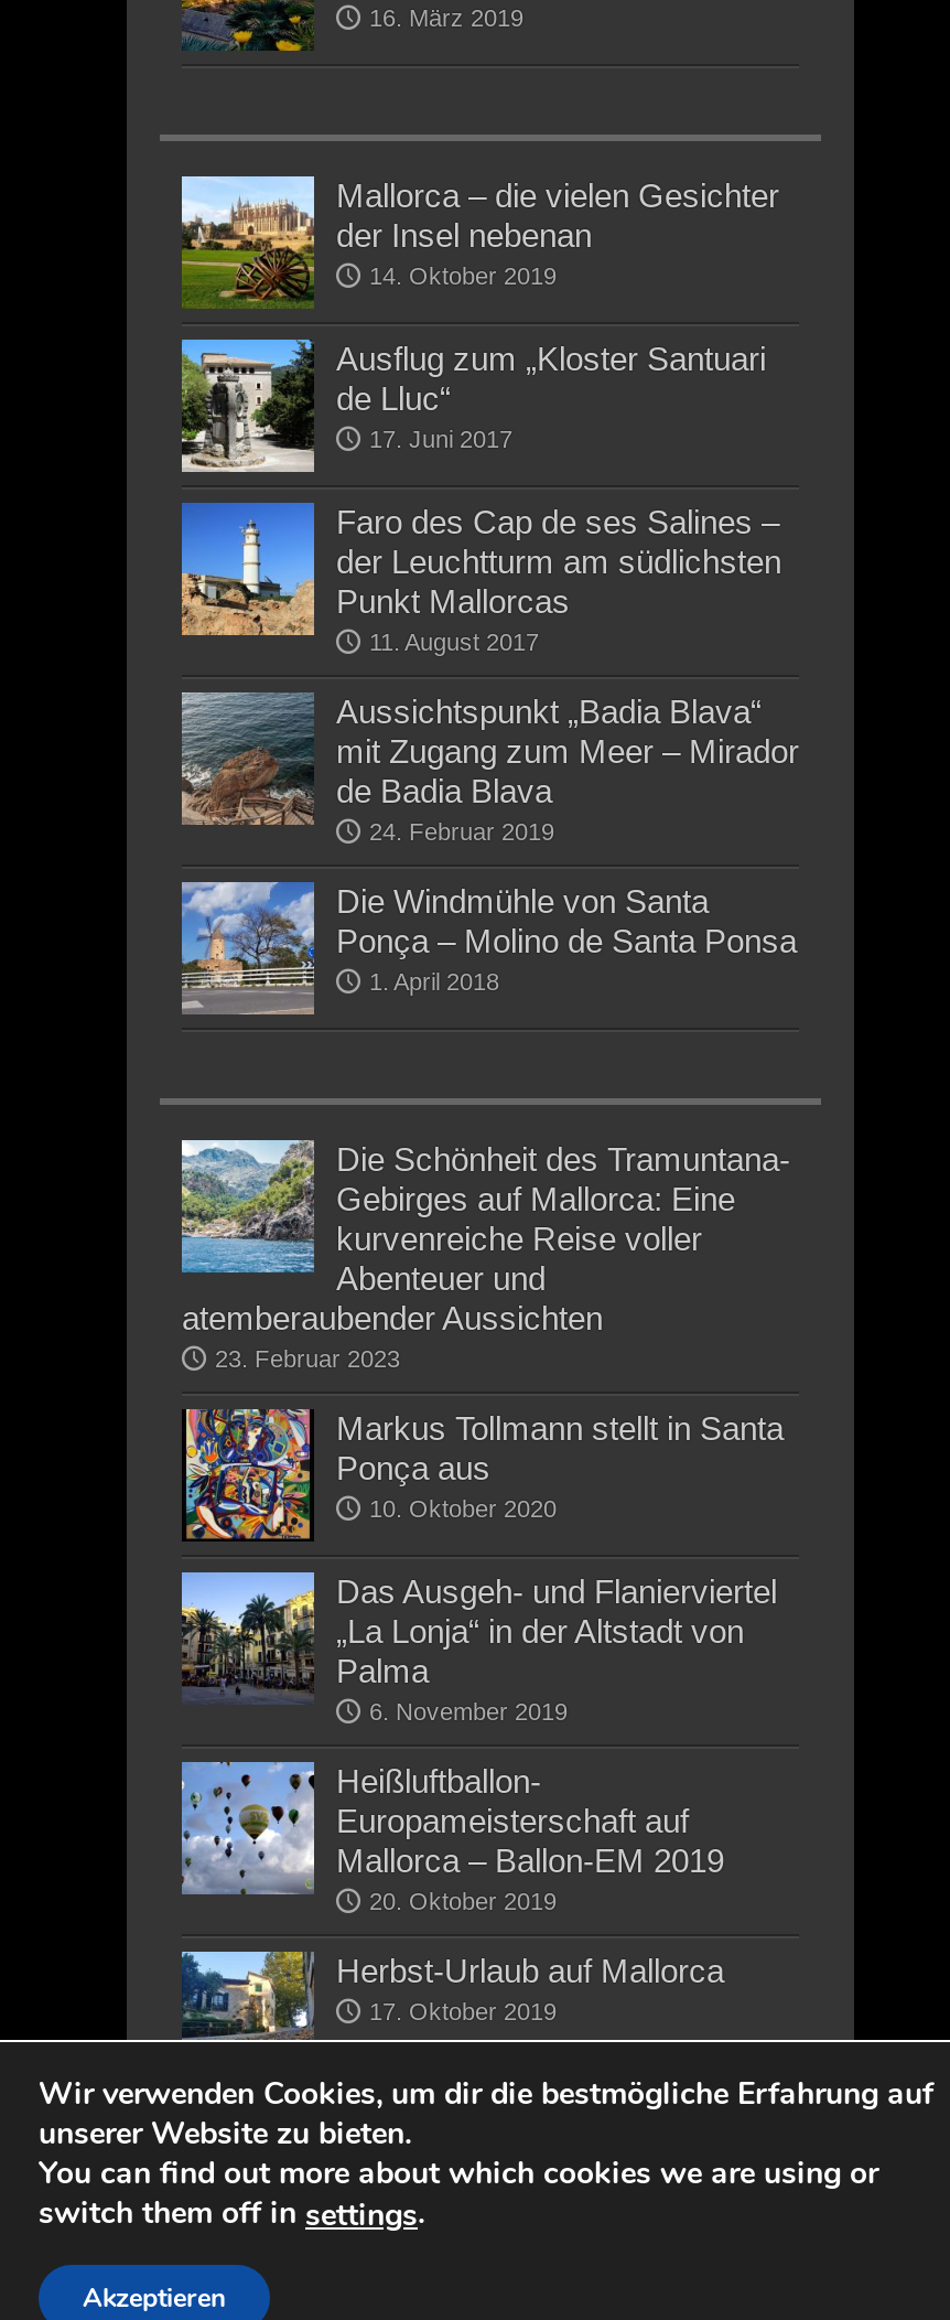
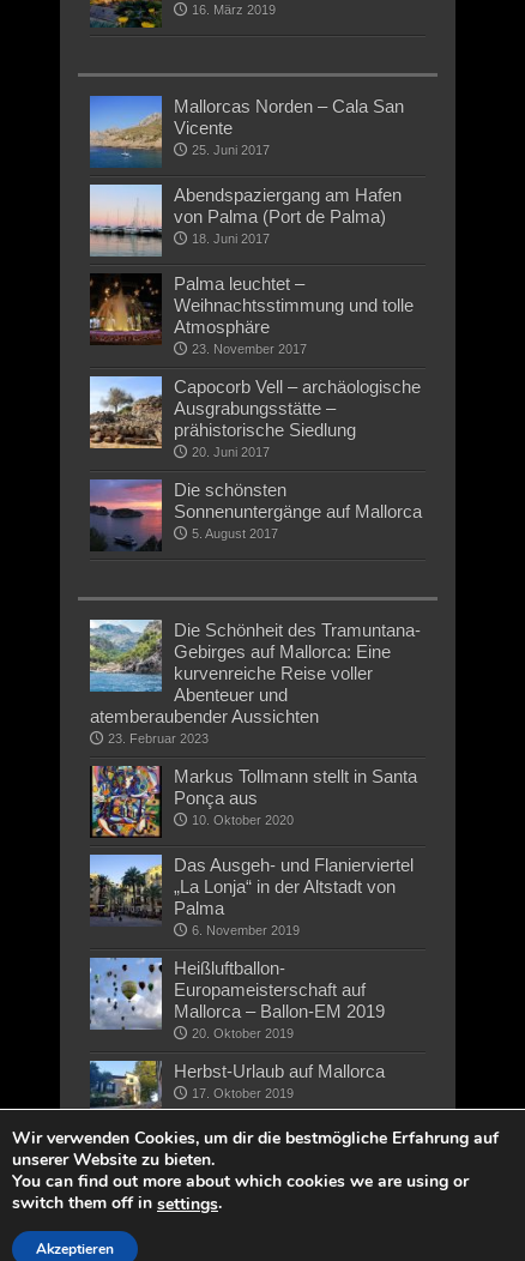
[180,174,779,309] [image] | Mallorca – die vielen Gesichter | der Insel nebenan | 14. Oktober 2019 -> [89,95,404,168] [image] | Mallorcas Norden – Cala San | Vicente | 25. Juni 2017
[182,337,766,472] [image] | Ausflug zum „Kloster Santuari | de Lluc“ | 17. Juni 2017 -> [89,183,402,255] [image] | Abendspaziergang am Hafen | von Palma (Port de Palma) | 18. Juni 2017
[180,501,781,655] [image] | Faro des Cap de ses Salines – | der Leuchtturm am südlichsten | Punkt Mallorcas | 11. August 2017 -> [90,273,414,356] [image] | Palma leuchtet – | Weihnachtsstimmung und tolle | Atmosphäre | 23. November 2017
[180,692,799,845] [image] | Aussichtspunkt „Badia Blava“ | mit Zugang zum Meer – Mirador | de Badia Blava | 24. Februar 2019 -> [90,375,421,459] [image] | Capocorb Vell – archäologische | Ausgrabungsstätte – | prähistorische Siedlung | 20. Juni 2017
[180,880,797,1017] [image] | Die Windmühle von Santa | Ponça – Molino de Santa Ponsa | 1. April 2018 -> [90,478,422,551] [image] | Die schönsten | Sonnenuntergänge auf Mallorca | 5. August 2017

